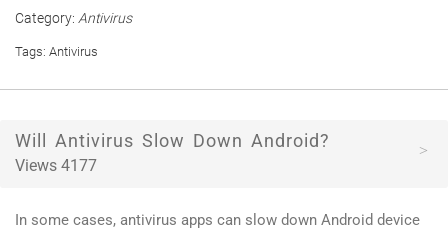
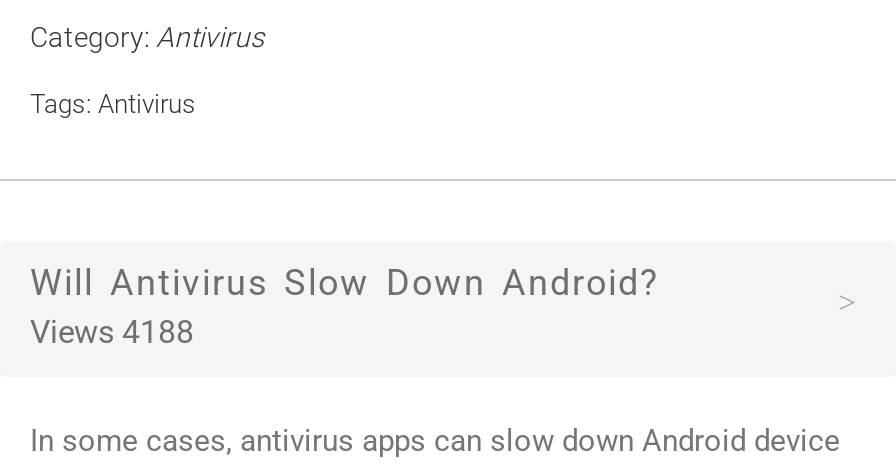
[15,156,97,175] Views 4177 -> [30,313,194,351] Views 4188

